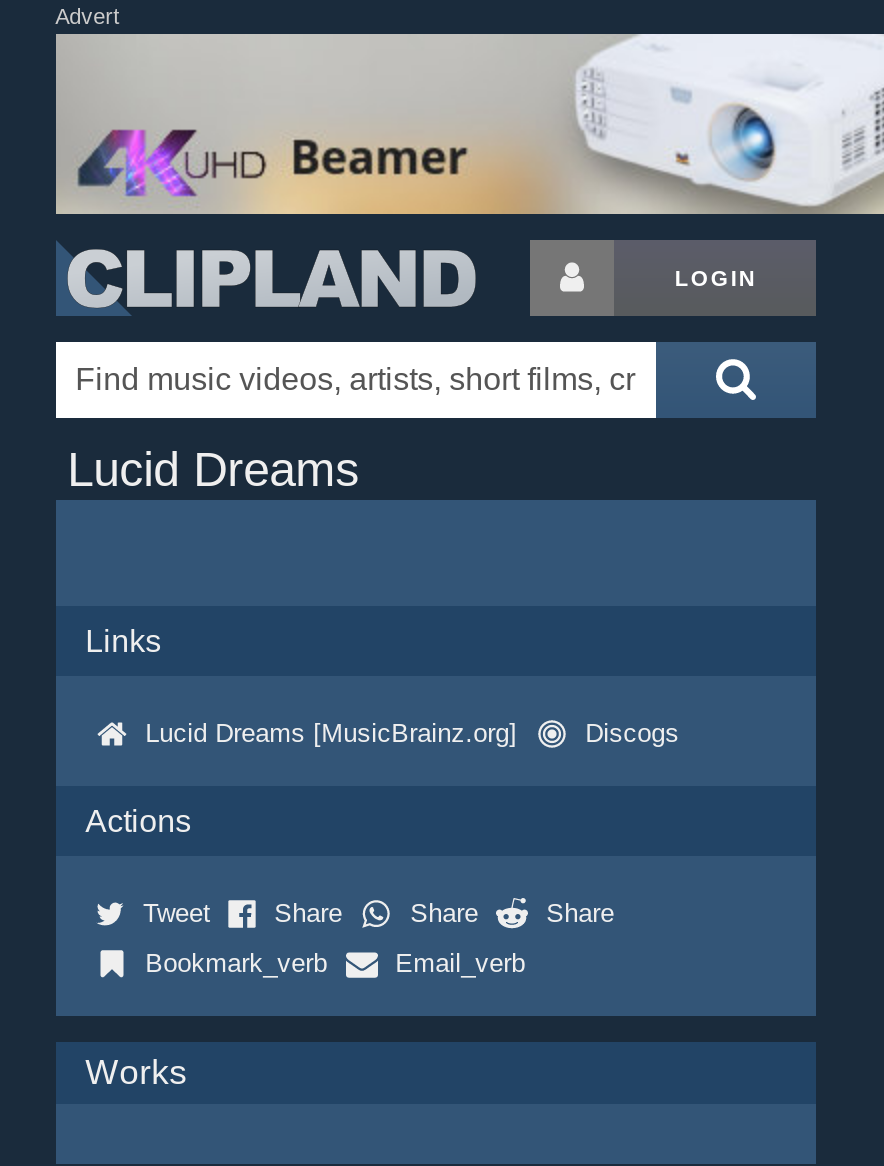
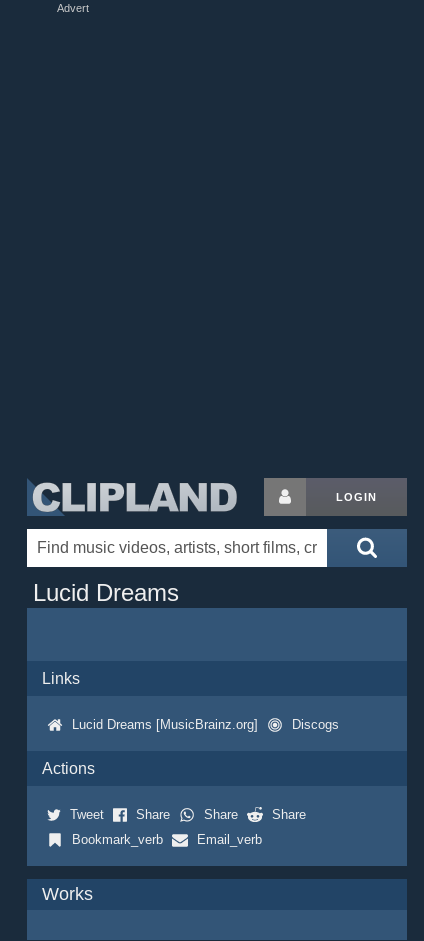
[54,32,878,216] [image] -> none

